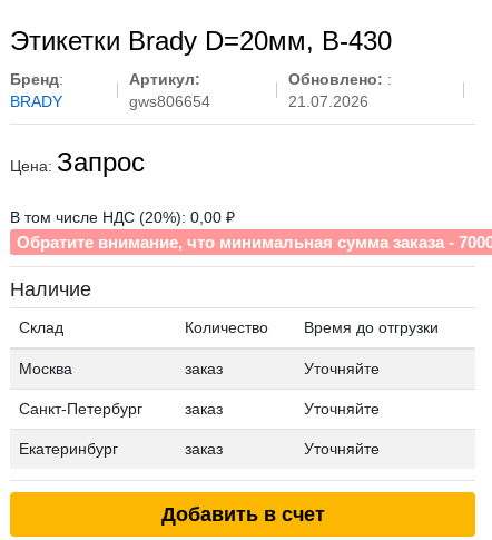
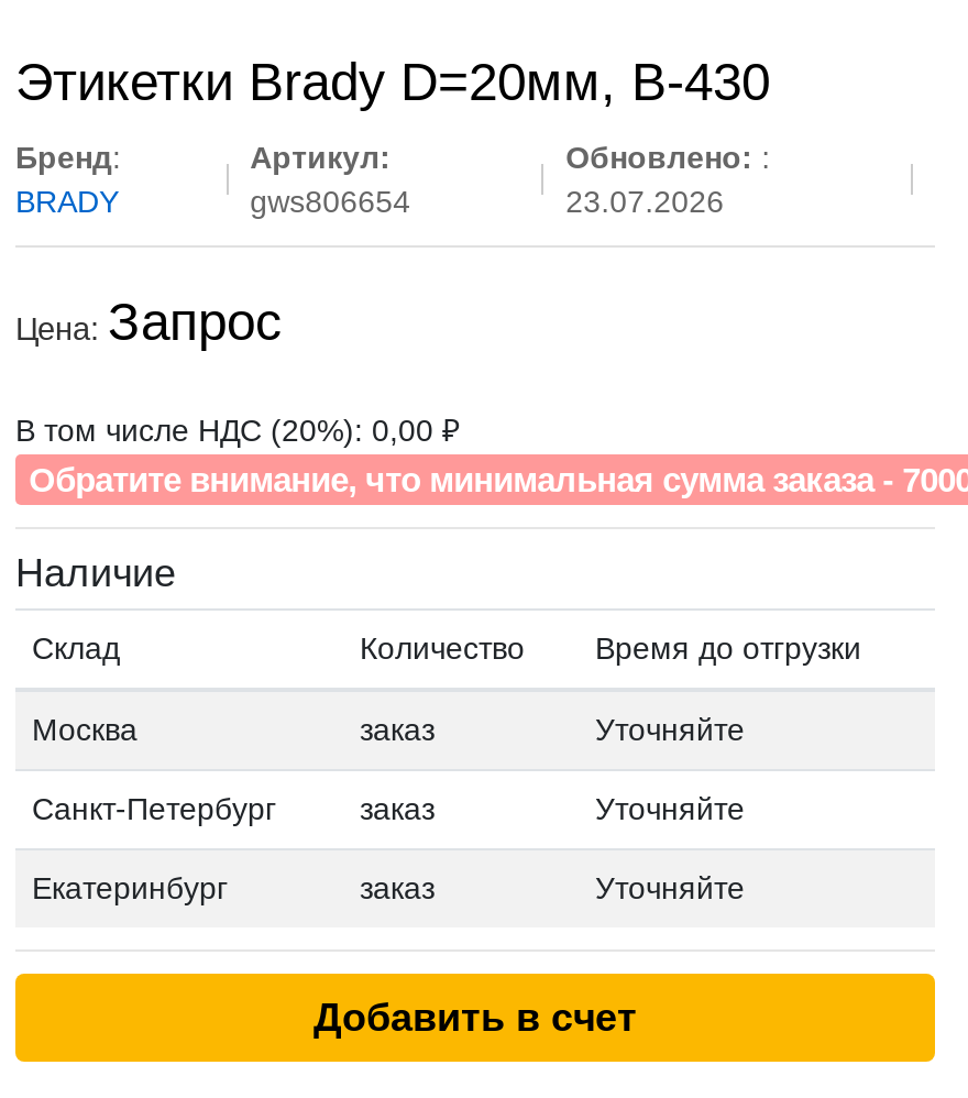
[288,92,369,110] 21.07.2026 -> [566,184,724,219] 23.07.2026

